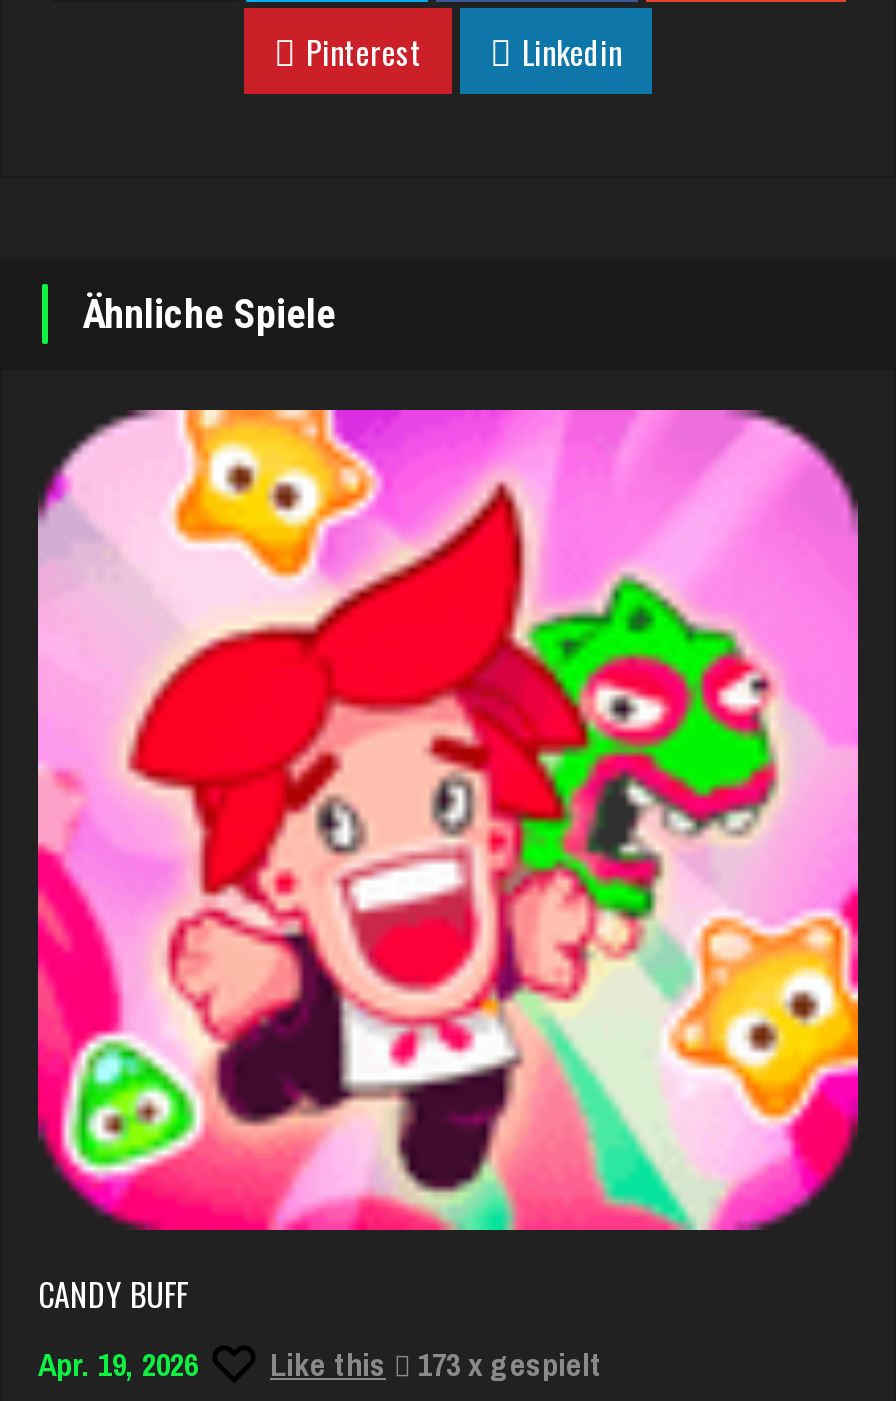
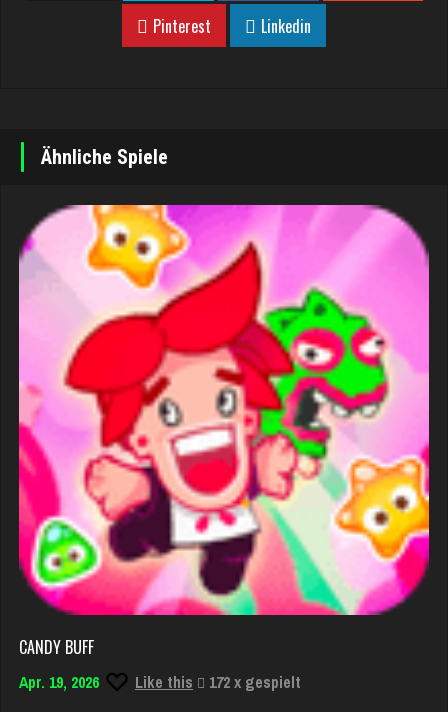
[270,1342,602,1386] Like this 173 x gespielt -> [135,671,301,693] Like this 172 x gespielt

